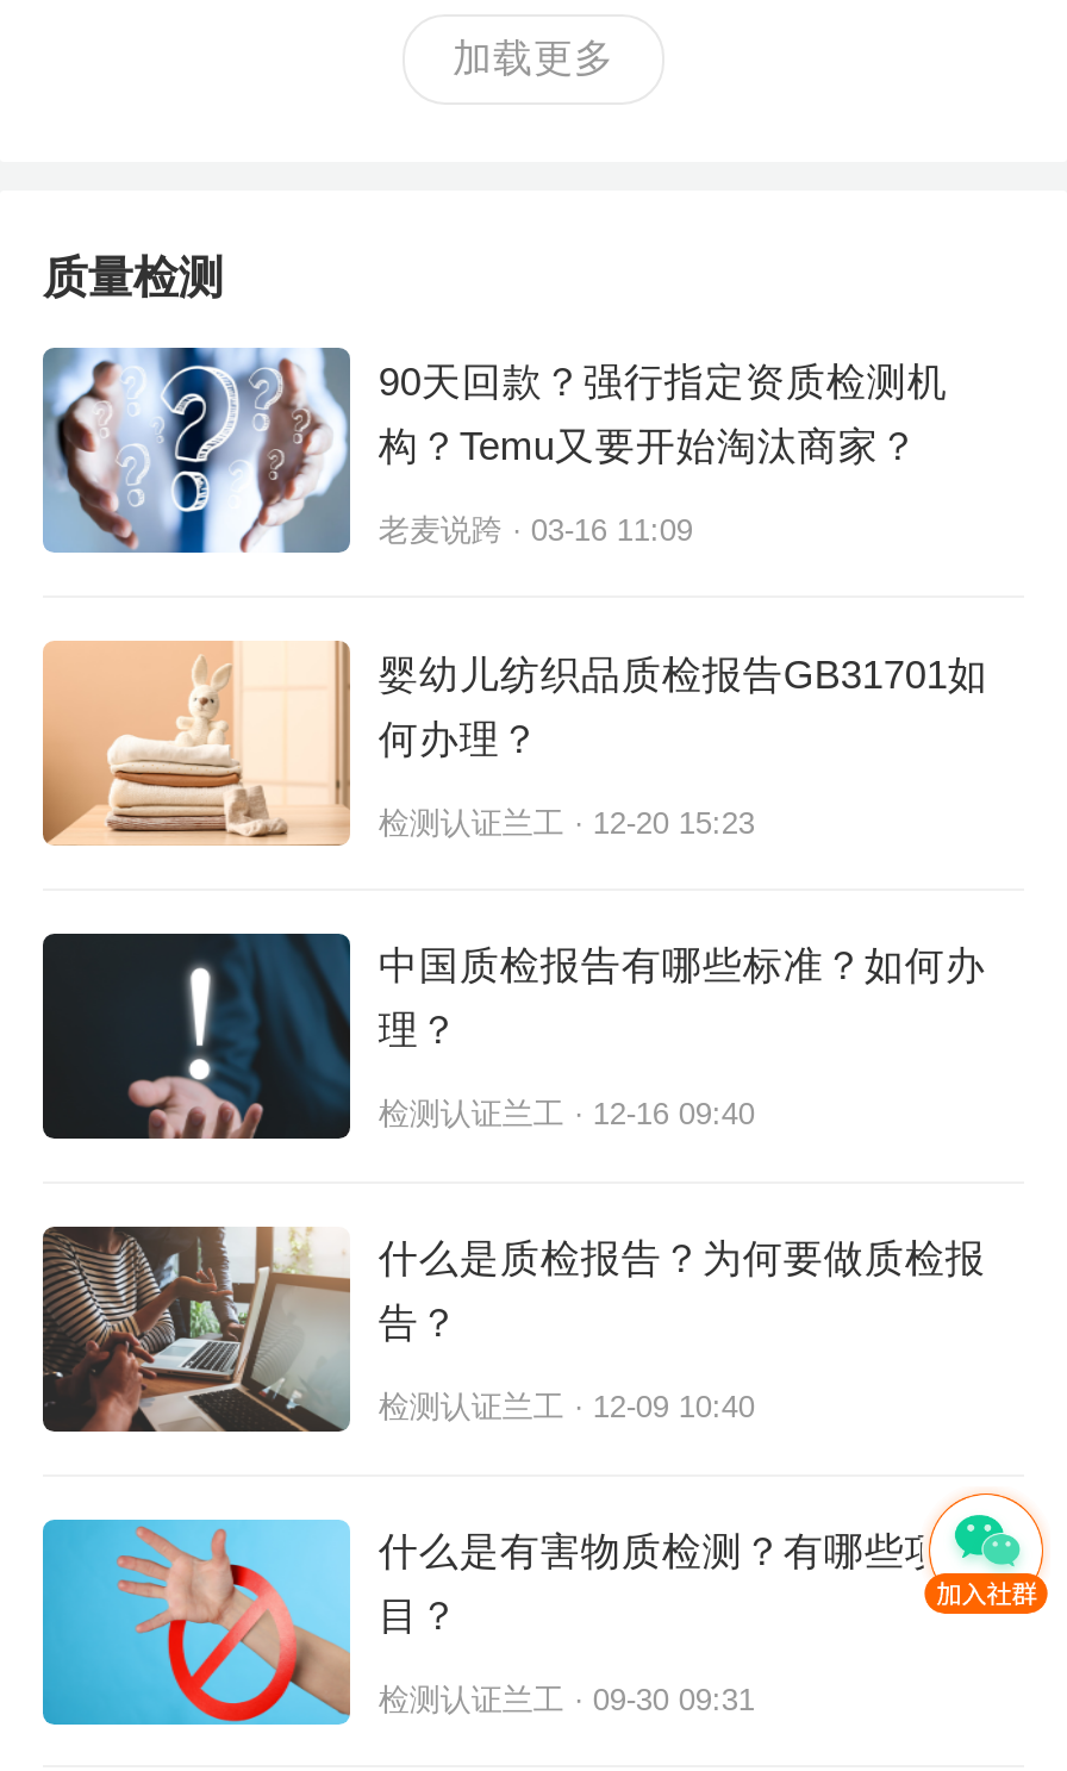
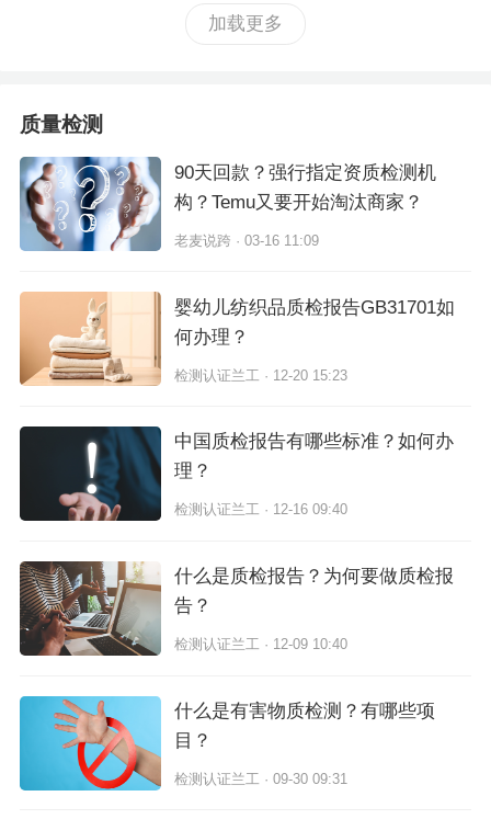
[922,1491,1050,1617] [image] -> none

